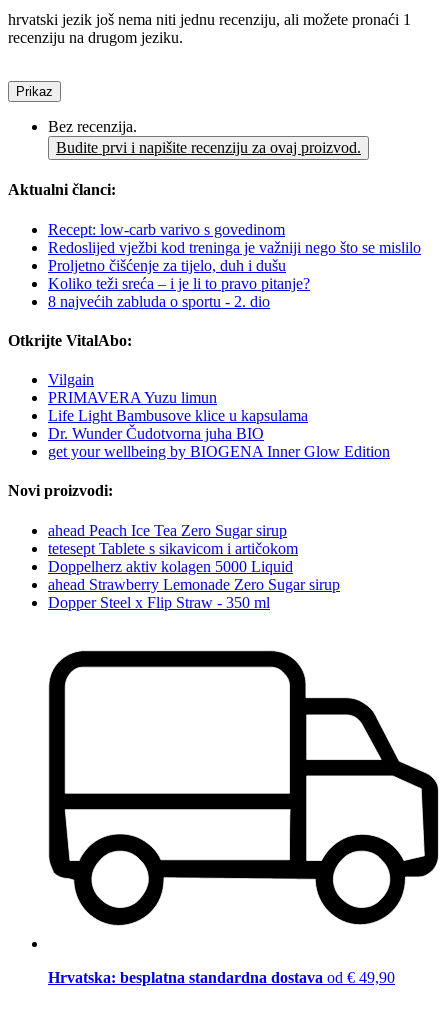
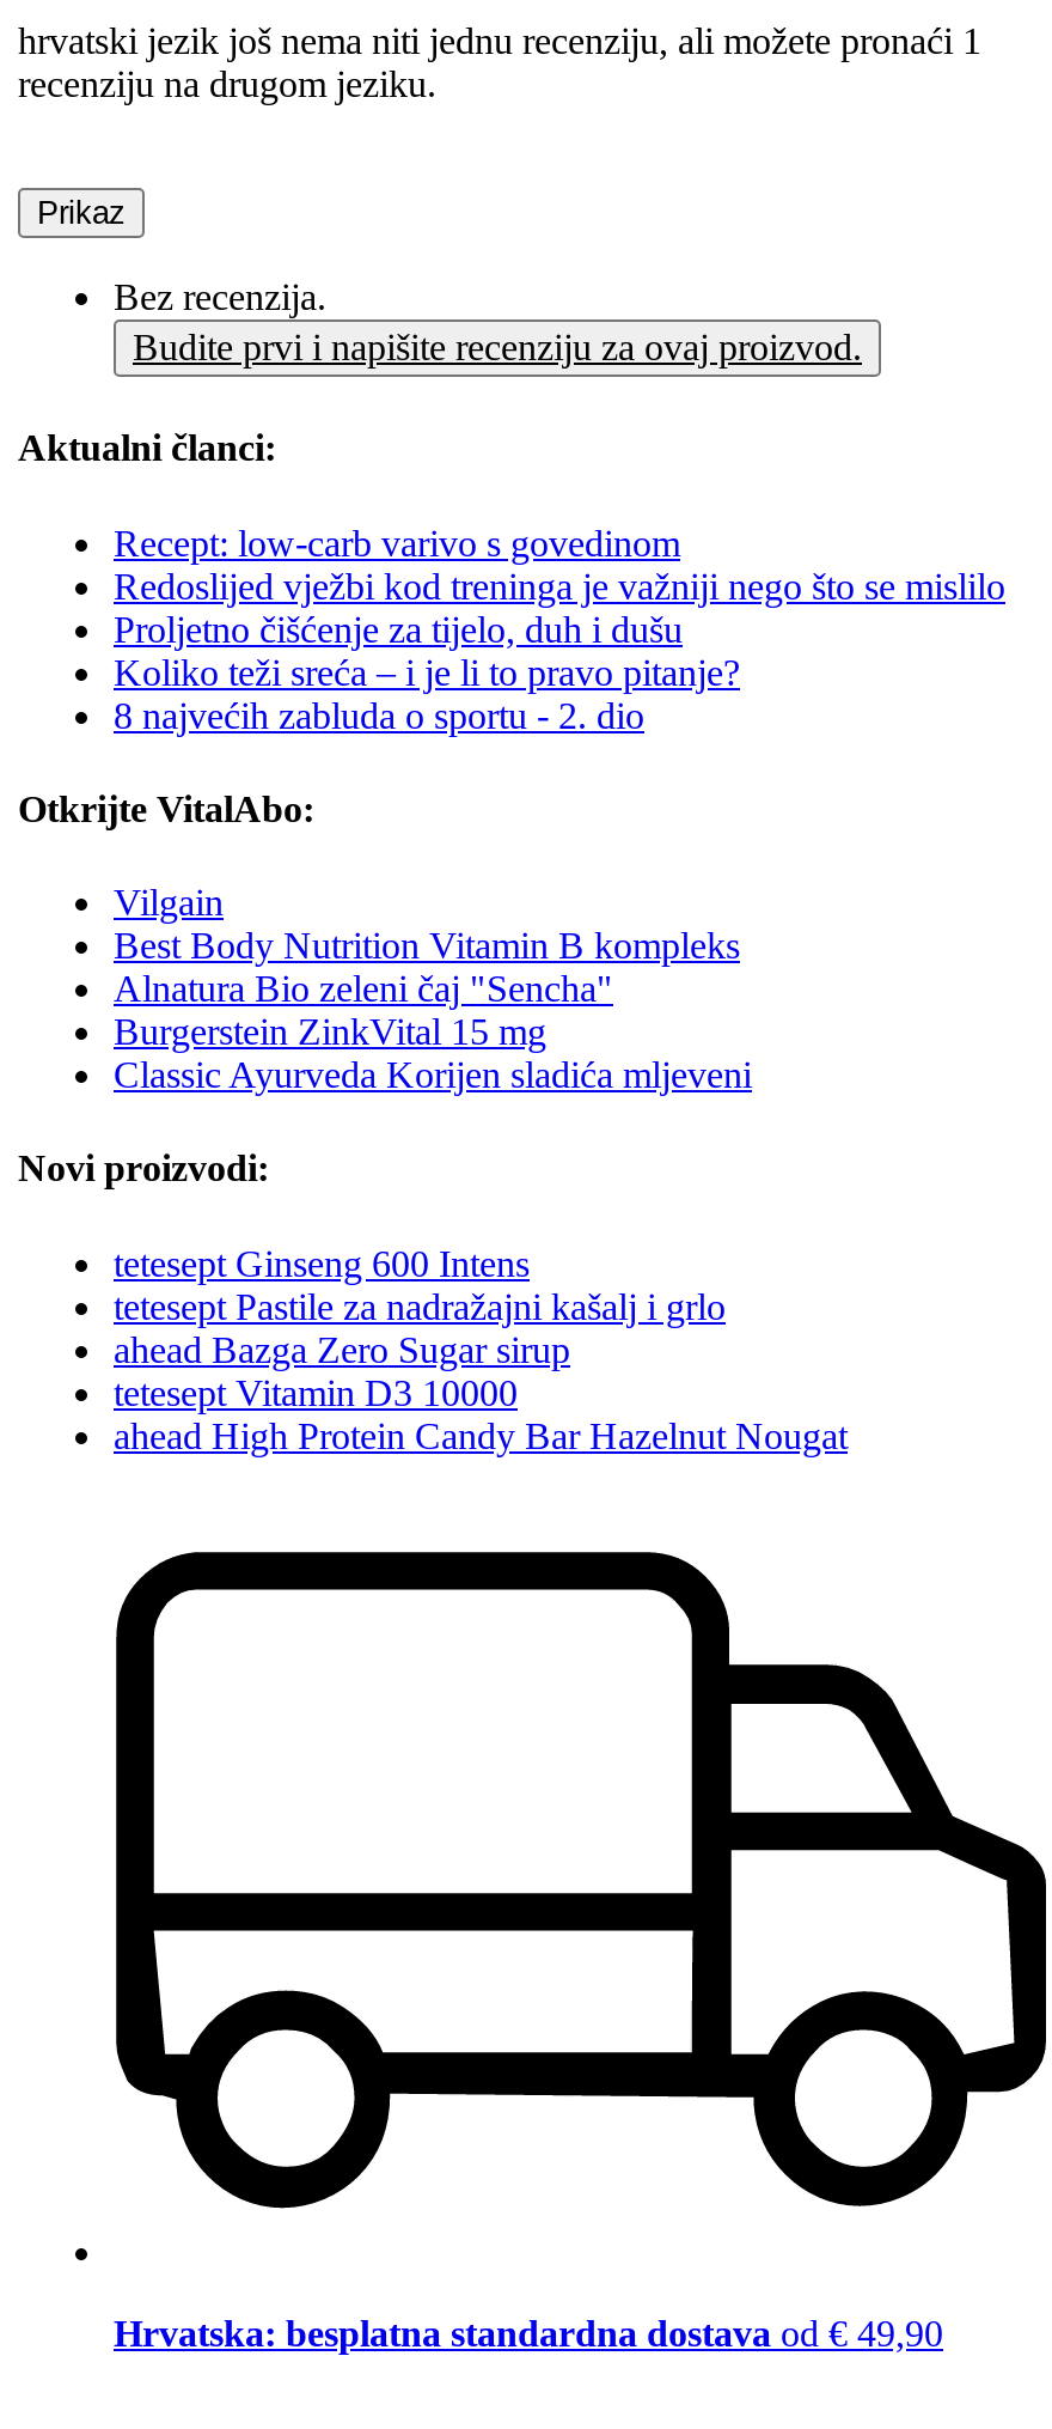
[48,389,390,460] PRIMAVERA Yuzu limun | Life Light Bambusove klice u kapsulama | Dr. Wunder Čudotvorna juha BIO | get your wellbeing by BIOGENA Inner Glow Edition -> [114,925,752,1095] Best Body Nutrition Vitamin B kompleks | Alnatura Bio zeleni čaj "Sencha" | Burgerstein ZinkVital 15 mg | Classic Ayurveda Korijen sladića mljeveni
[48,522,340,611] ahead Peach Ice Tea Zero Sugar sirup | tetesept Tablete s sikavicom i artičokom | Doppelherz aktiv kolagen 5000 Liquid | ahead Strawberry Lemonade Zero Sugar sirup | Dopper Steel x Flip Straw - 350 ml -> [114,1242,848,1455] tetesept Ginseng 600 Intens | tetesept Pastile za nadražajni kašalj i grlo | ahead Bazga Zero Sugar sirup | tetesept Vitamin D3 10000 | ahead High Protein Candy Bar Hazelnut Nougat

